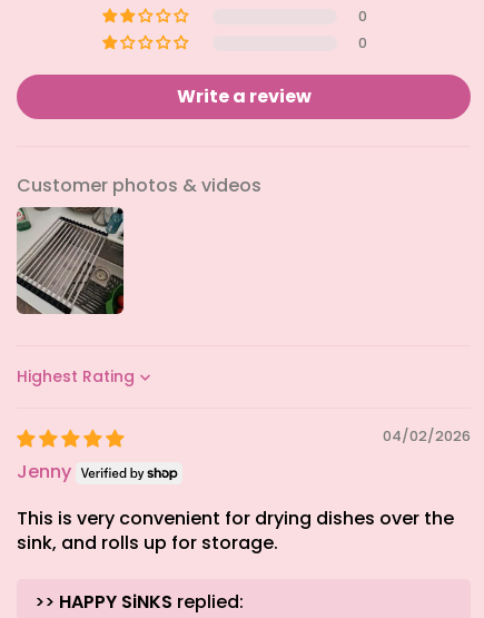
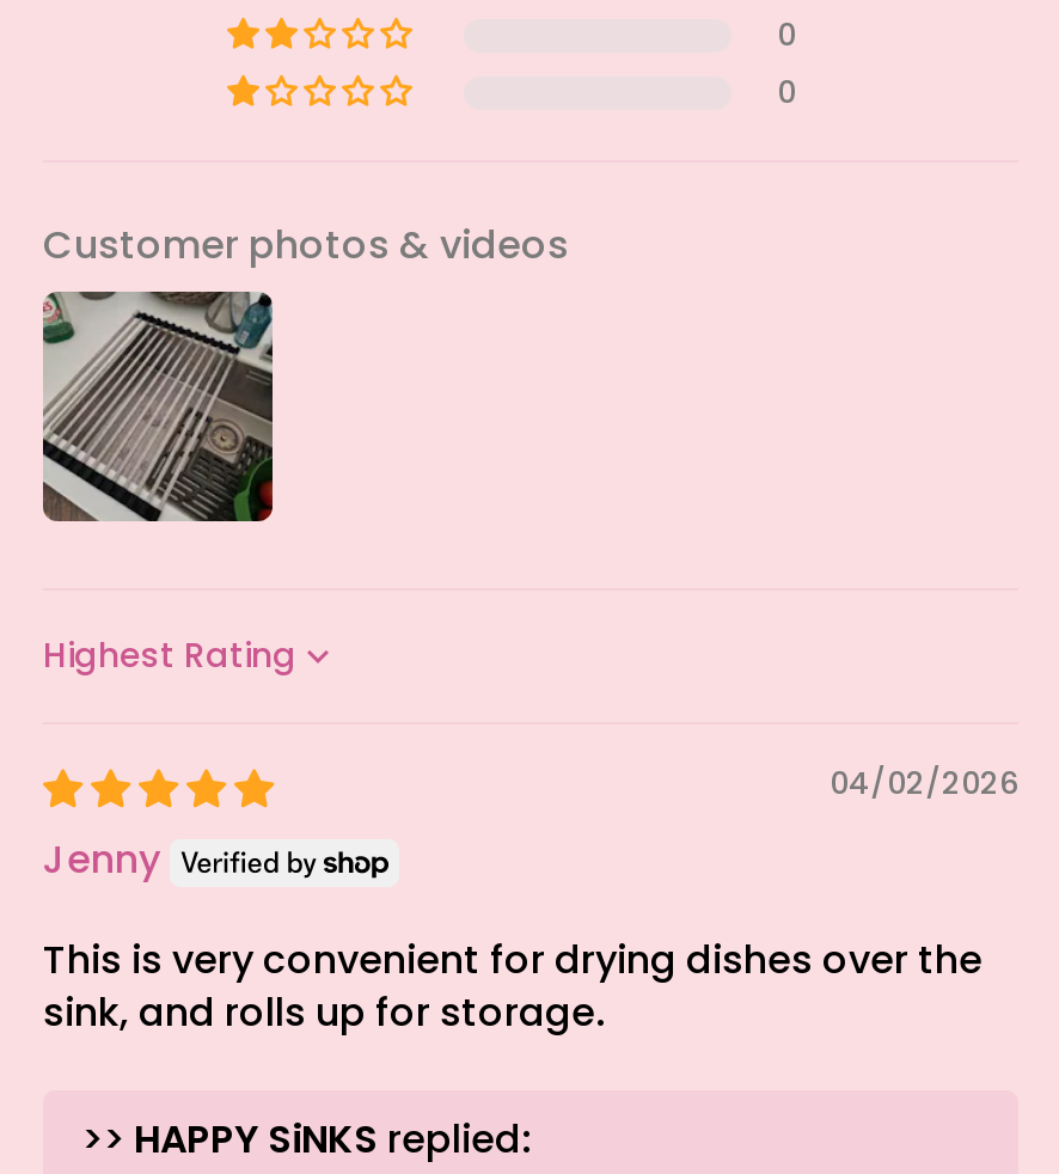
[176,84,311,109] Write a review -> none

